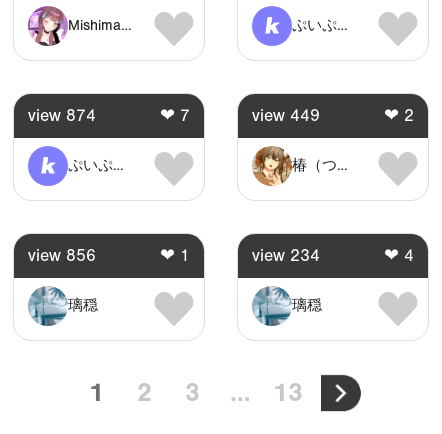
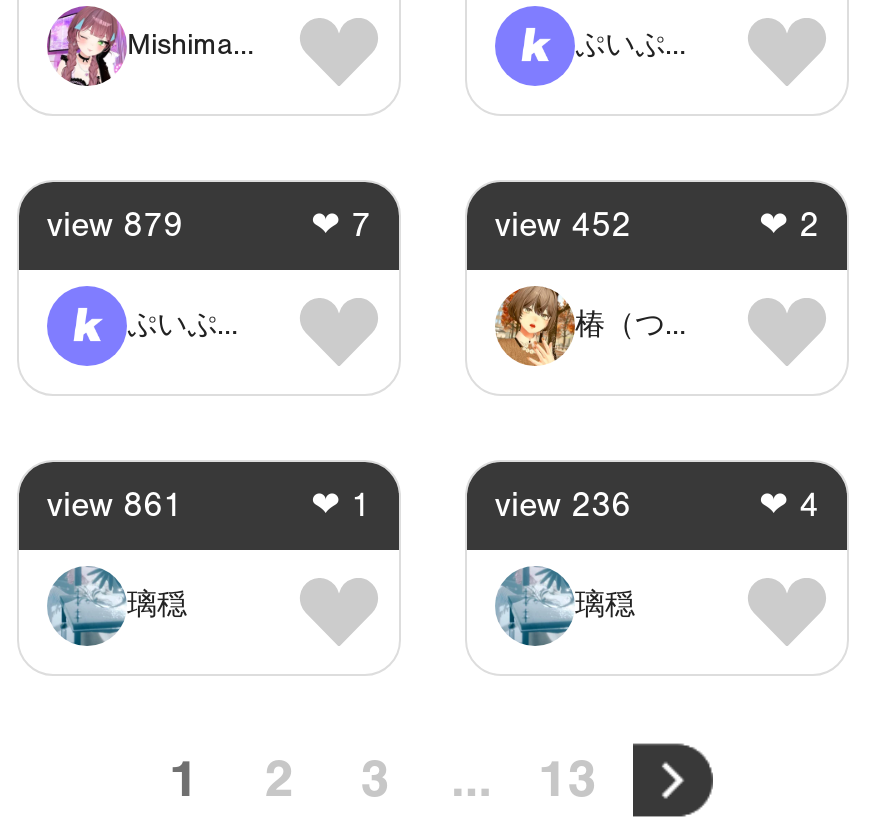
[28,106,96,125] view 874 -> [47,206,183,244] view 879
[252,106,320,125] view 449 -> [495,206,631,244] view 452
[28,246,96,265] view 856 -> [47,486,183,524] view 861
[252,246,320,265] view 234 -> [495,486,631,524] view 236

